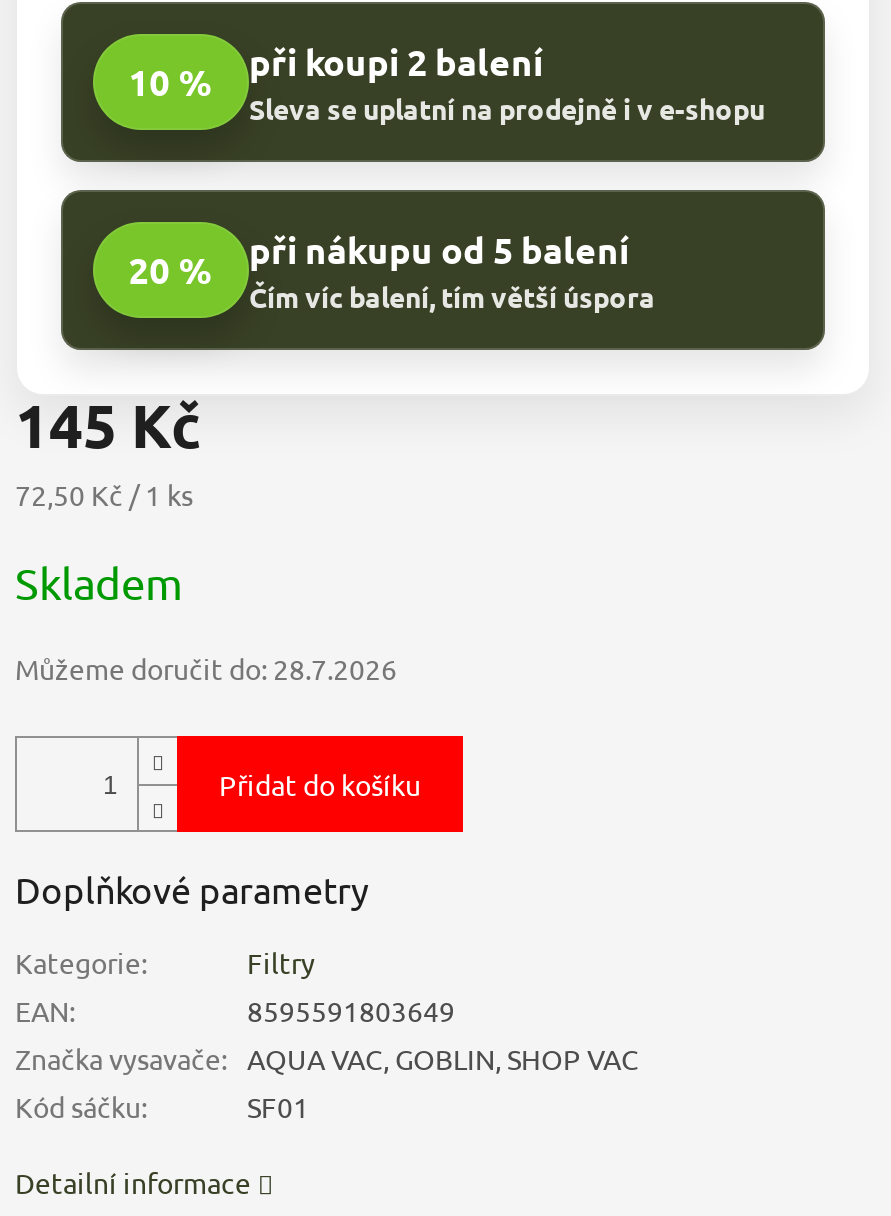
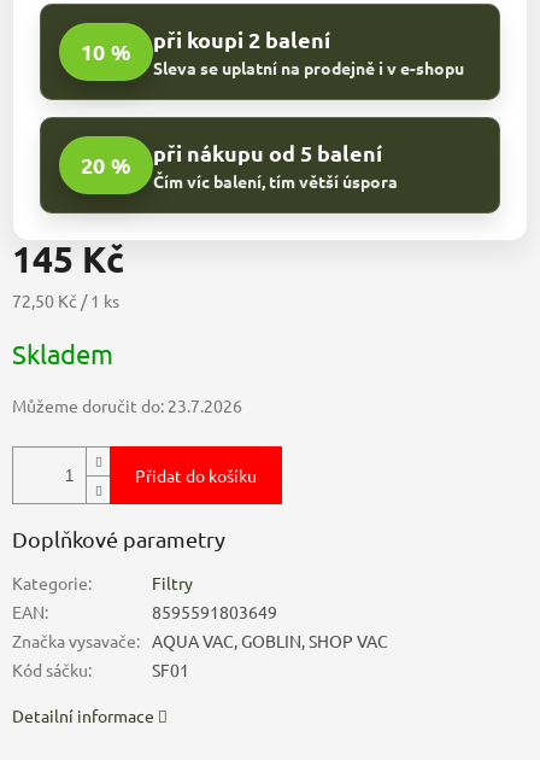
[15,651,397,687] Můžeme doručit do: 28.7.2026 -> [12,395,242,417] Můžeme doručit do: 23.7.2026

